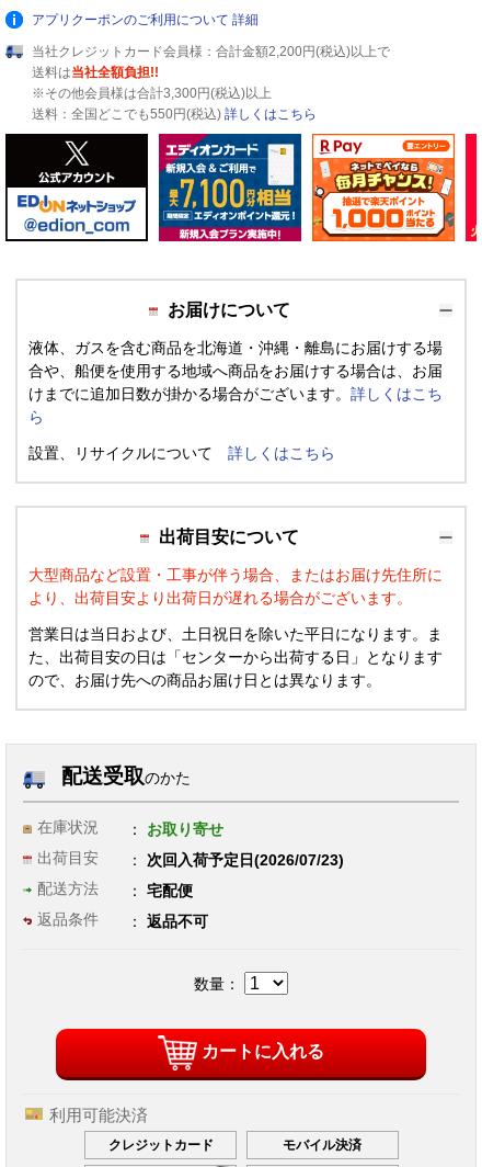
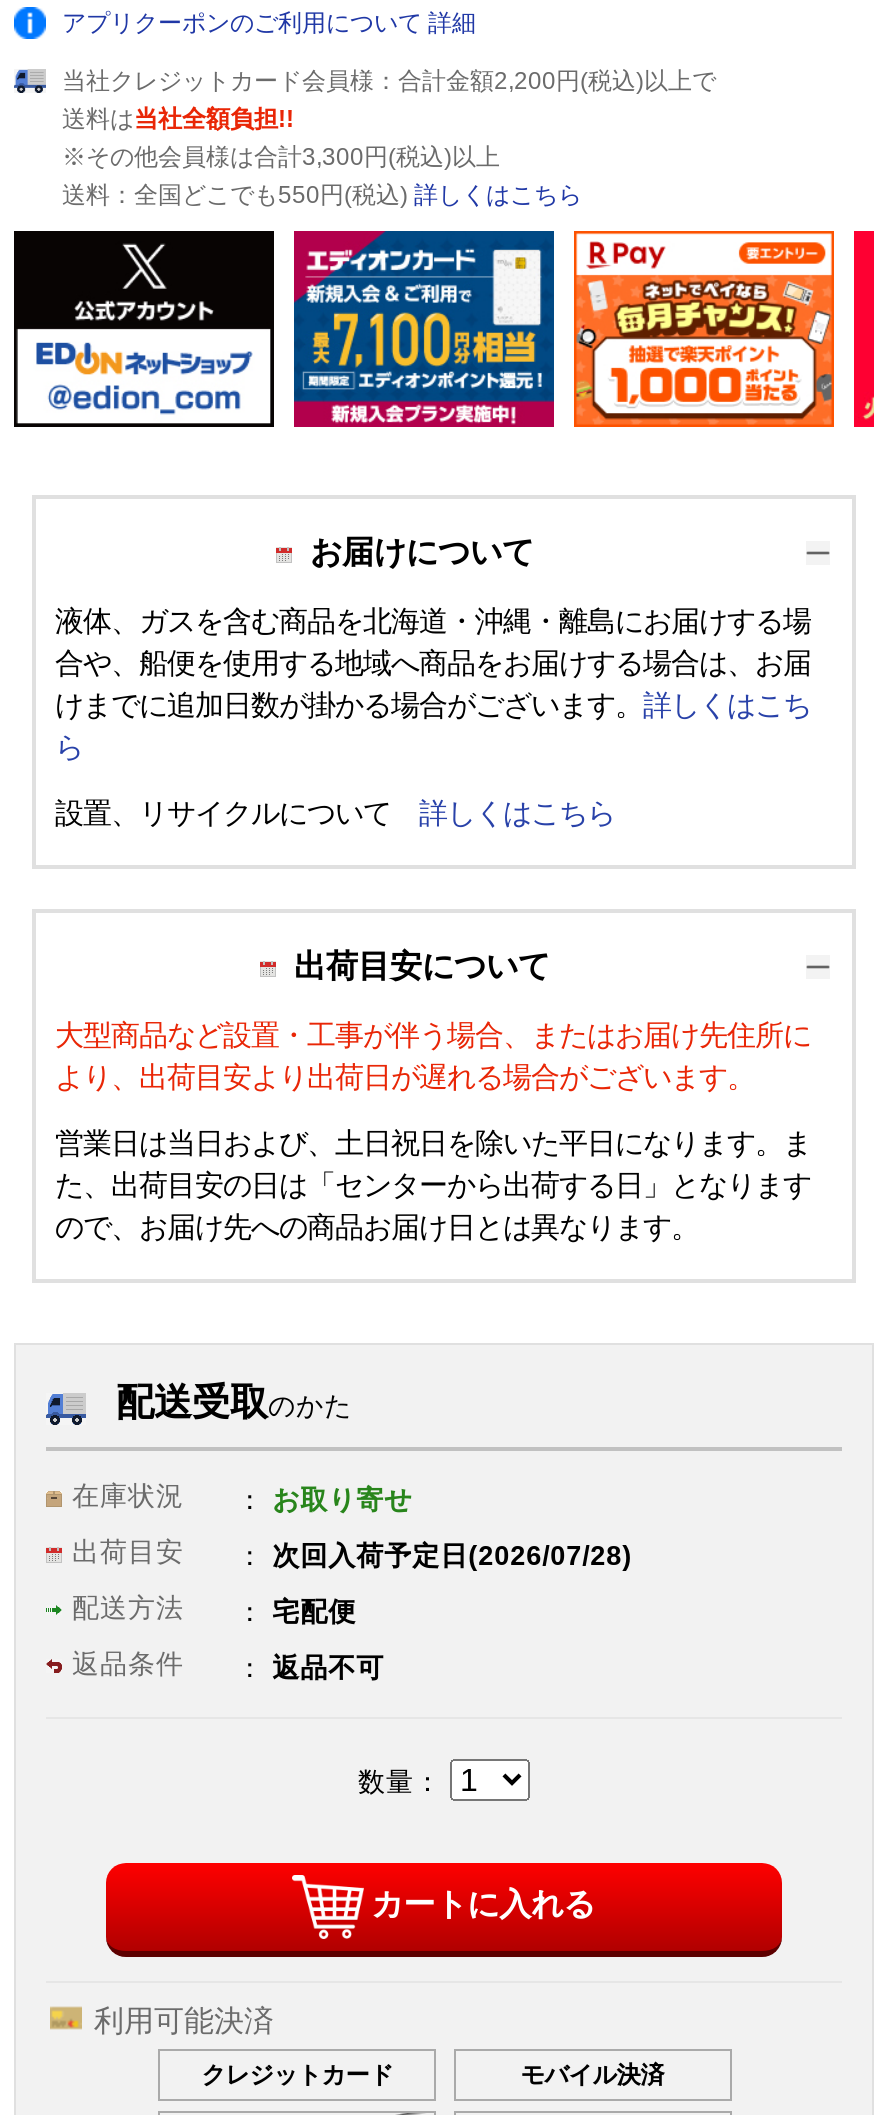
[143,853,344,869] 次回入荷予定日(2026/07/23) -> [264,1542,632,1572] 次回入荷予定日(2026/07/28)

